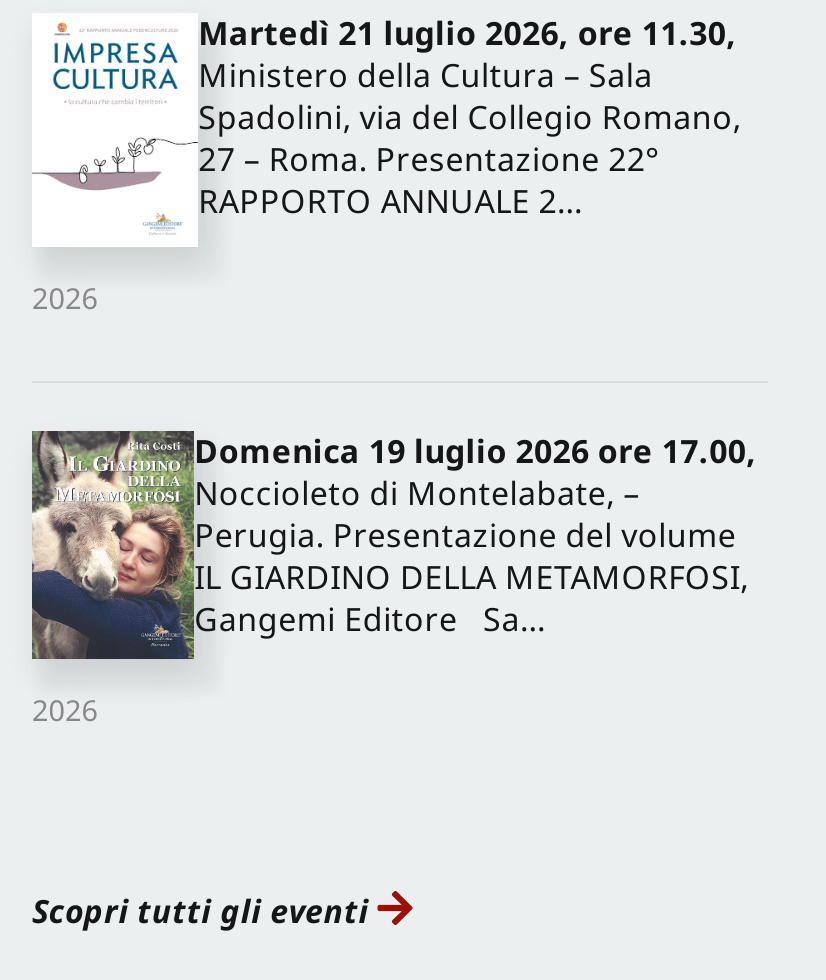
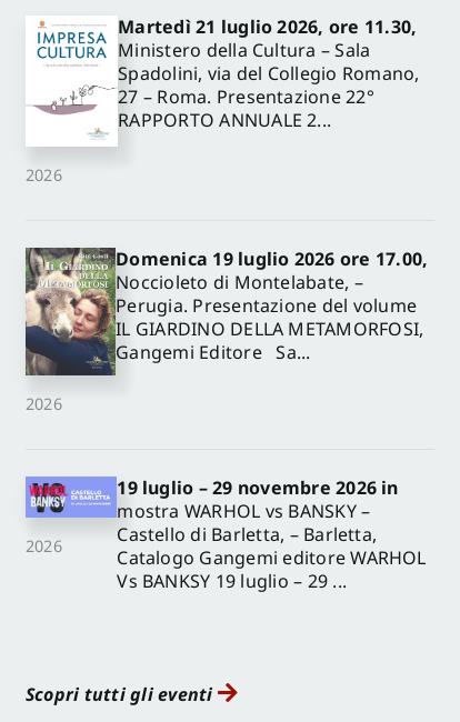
none -> [24,475,101,556] [image] | 2026
none -> [117,476,426,593] 19 luglio – 29 novembre 2026 in | mostra WARHOL vs BANSKY – | Castello di Barletta, – Barletta, | Catalogo Gangemi editore WARHOL | Vs BANKSY 19 luglio – 29 ...

